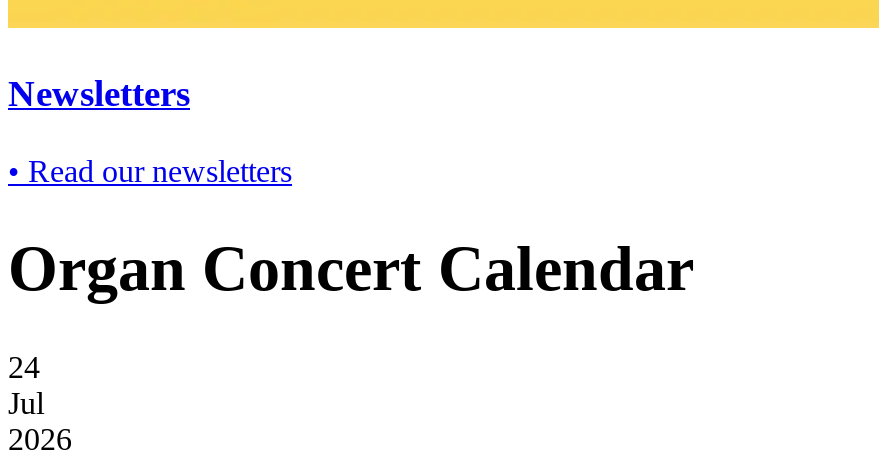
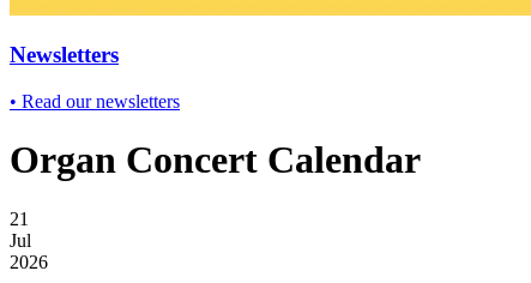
[8,350,40,384] 24 -> [10,209,29,229] 21

